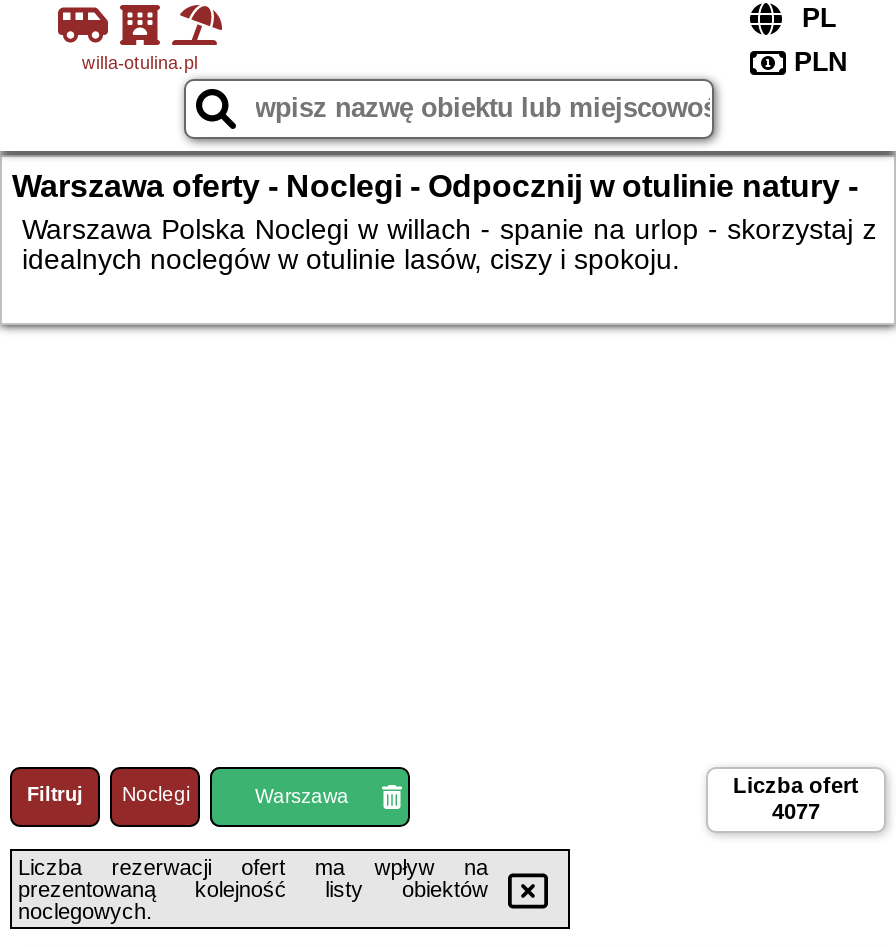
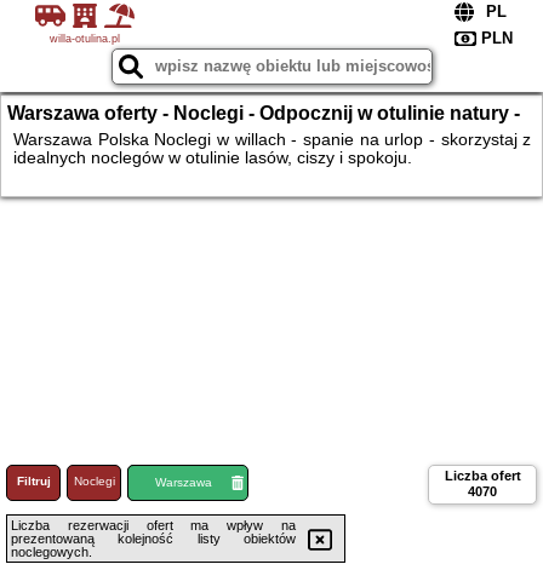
[772,799,820,823] 4077 -> [468,484,497,499] 4070

